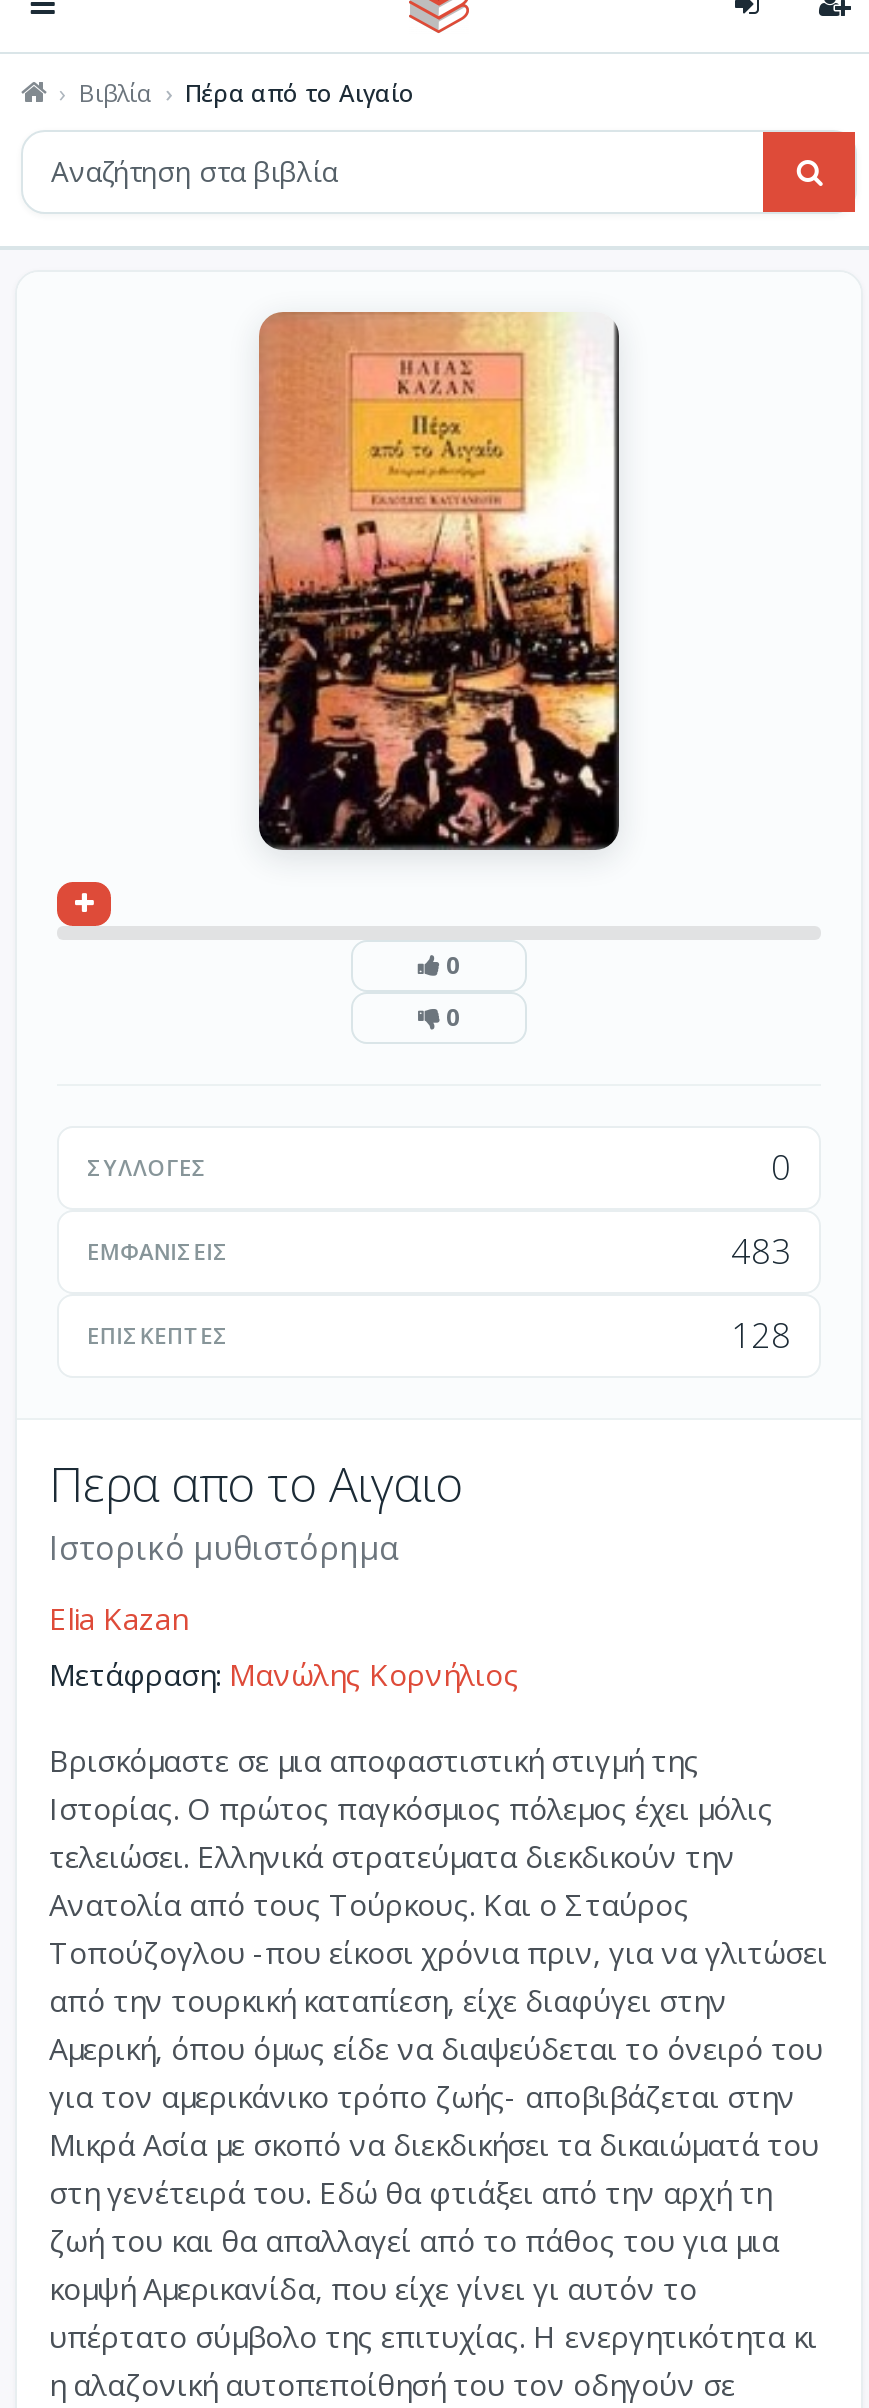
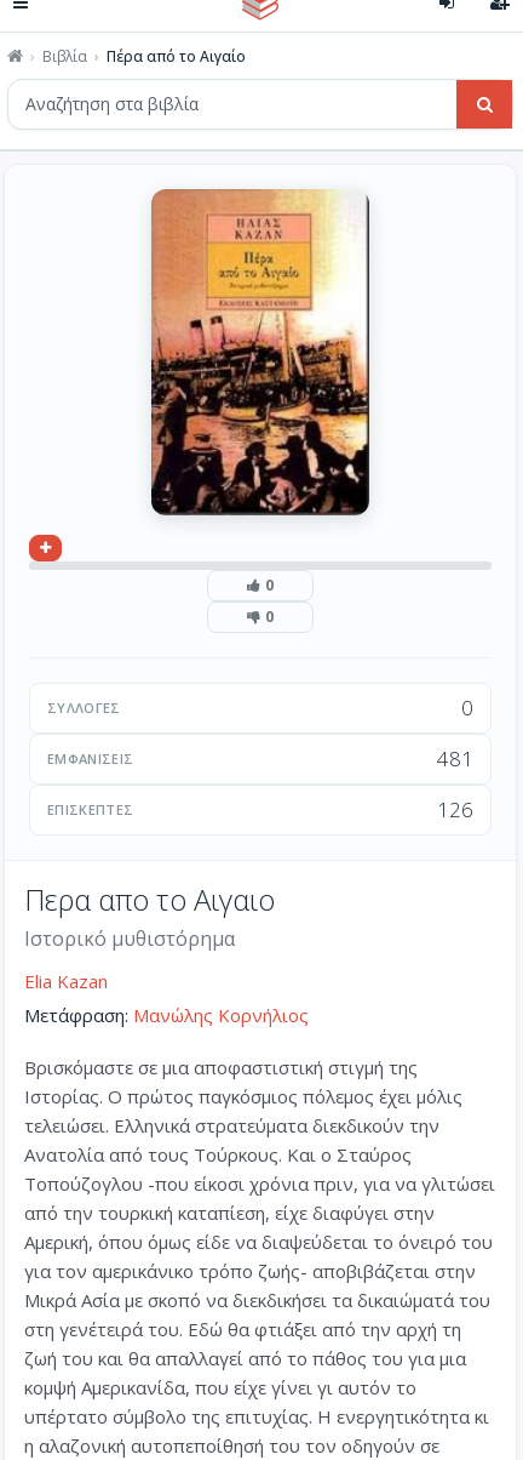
[731,1228,791,1274] 483 -> [437,745,473,772] 481
[731,1312,791,1358] 128 -> [437,795,473,823] 126

